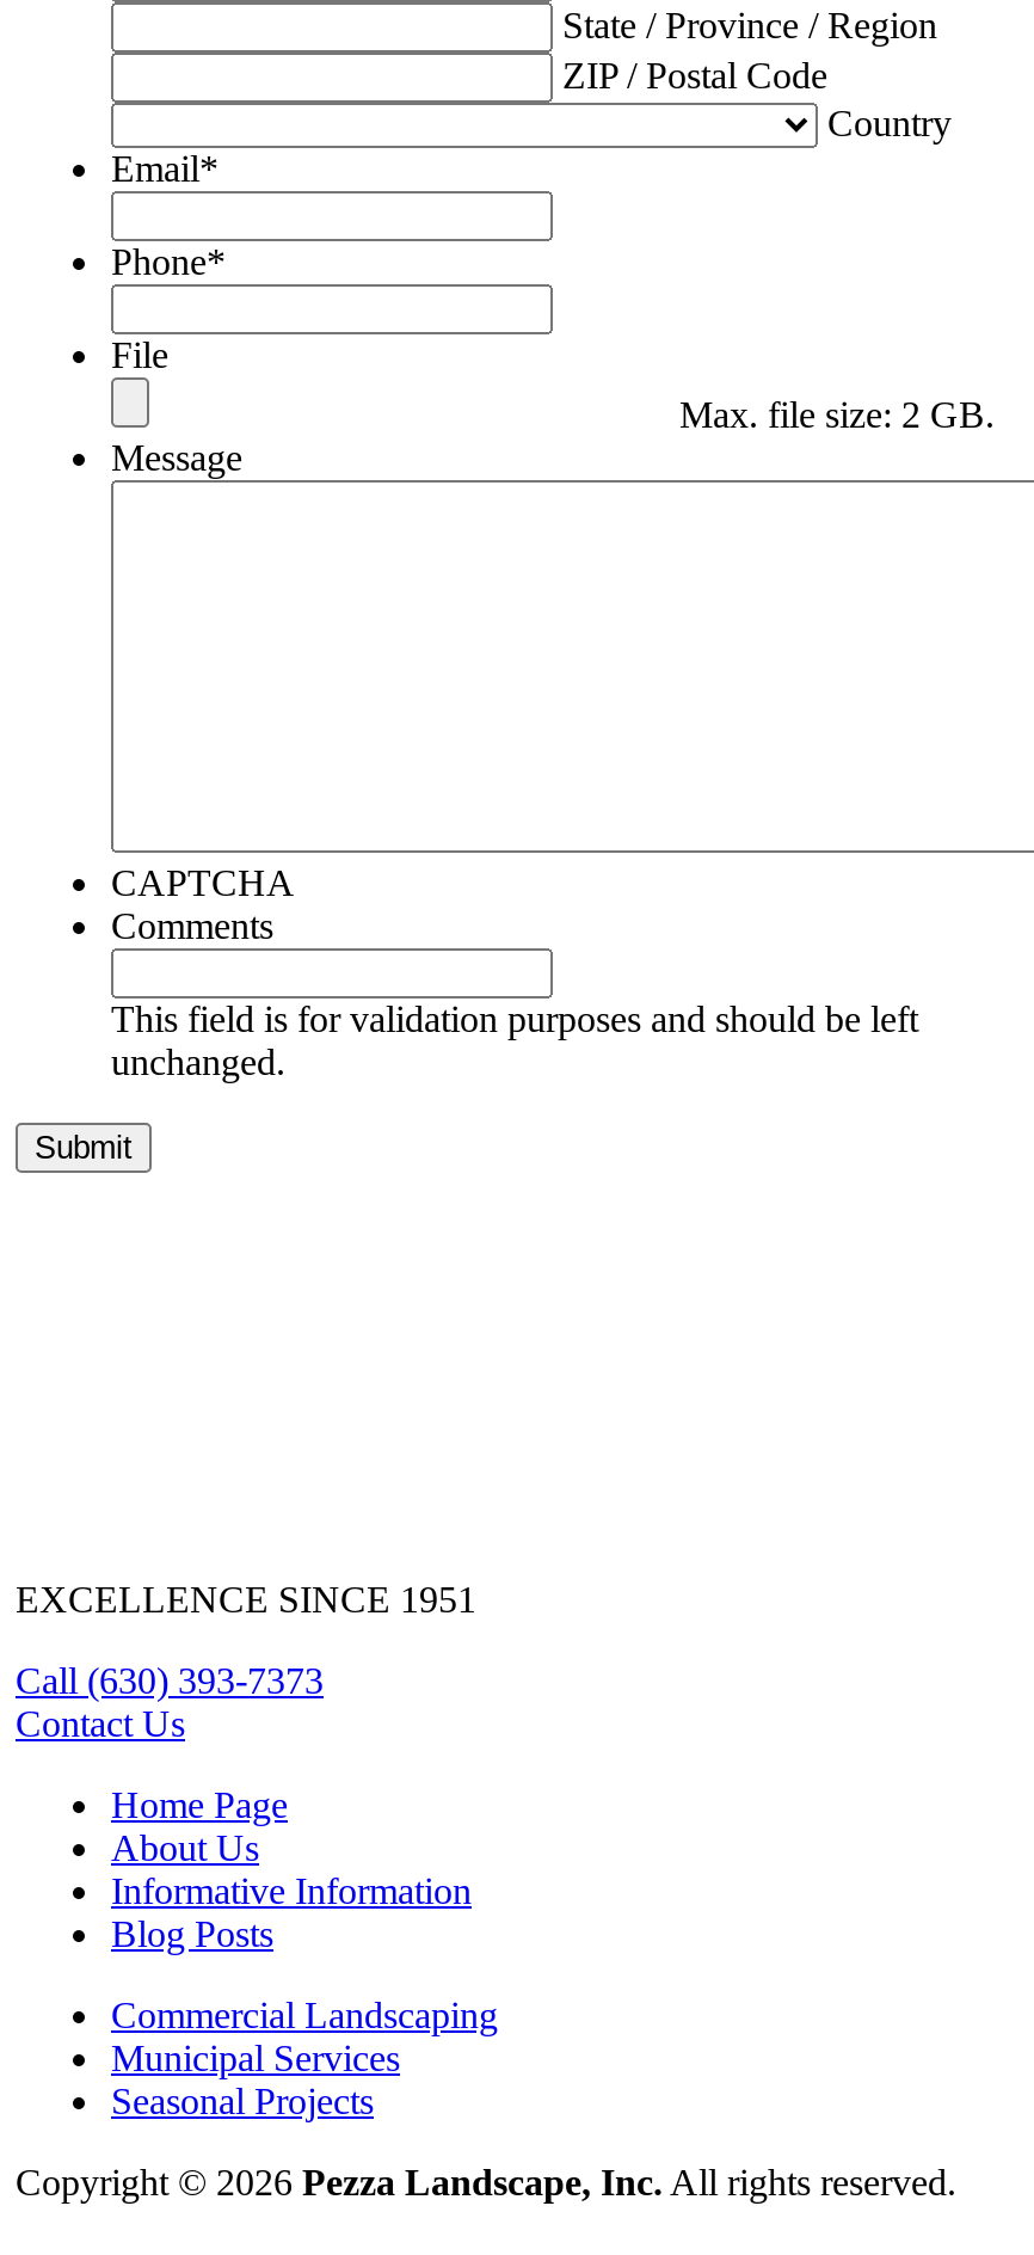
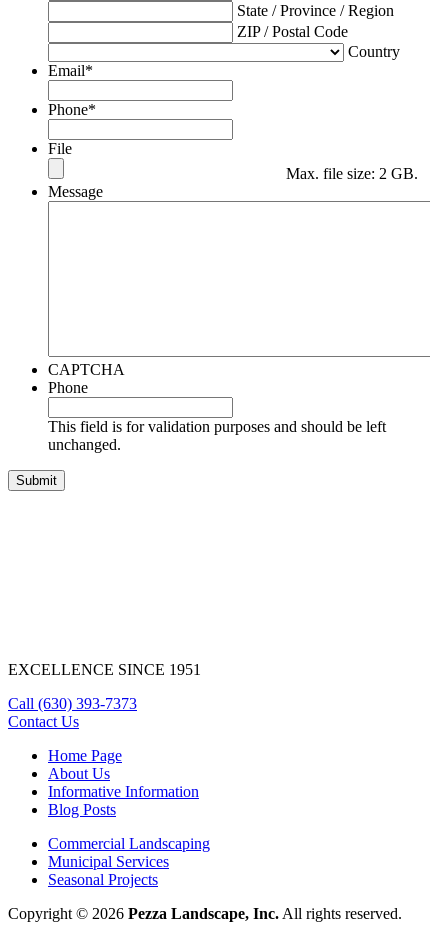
[111,905,273,946] Comments -> [48,379,88,396] Phone

